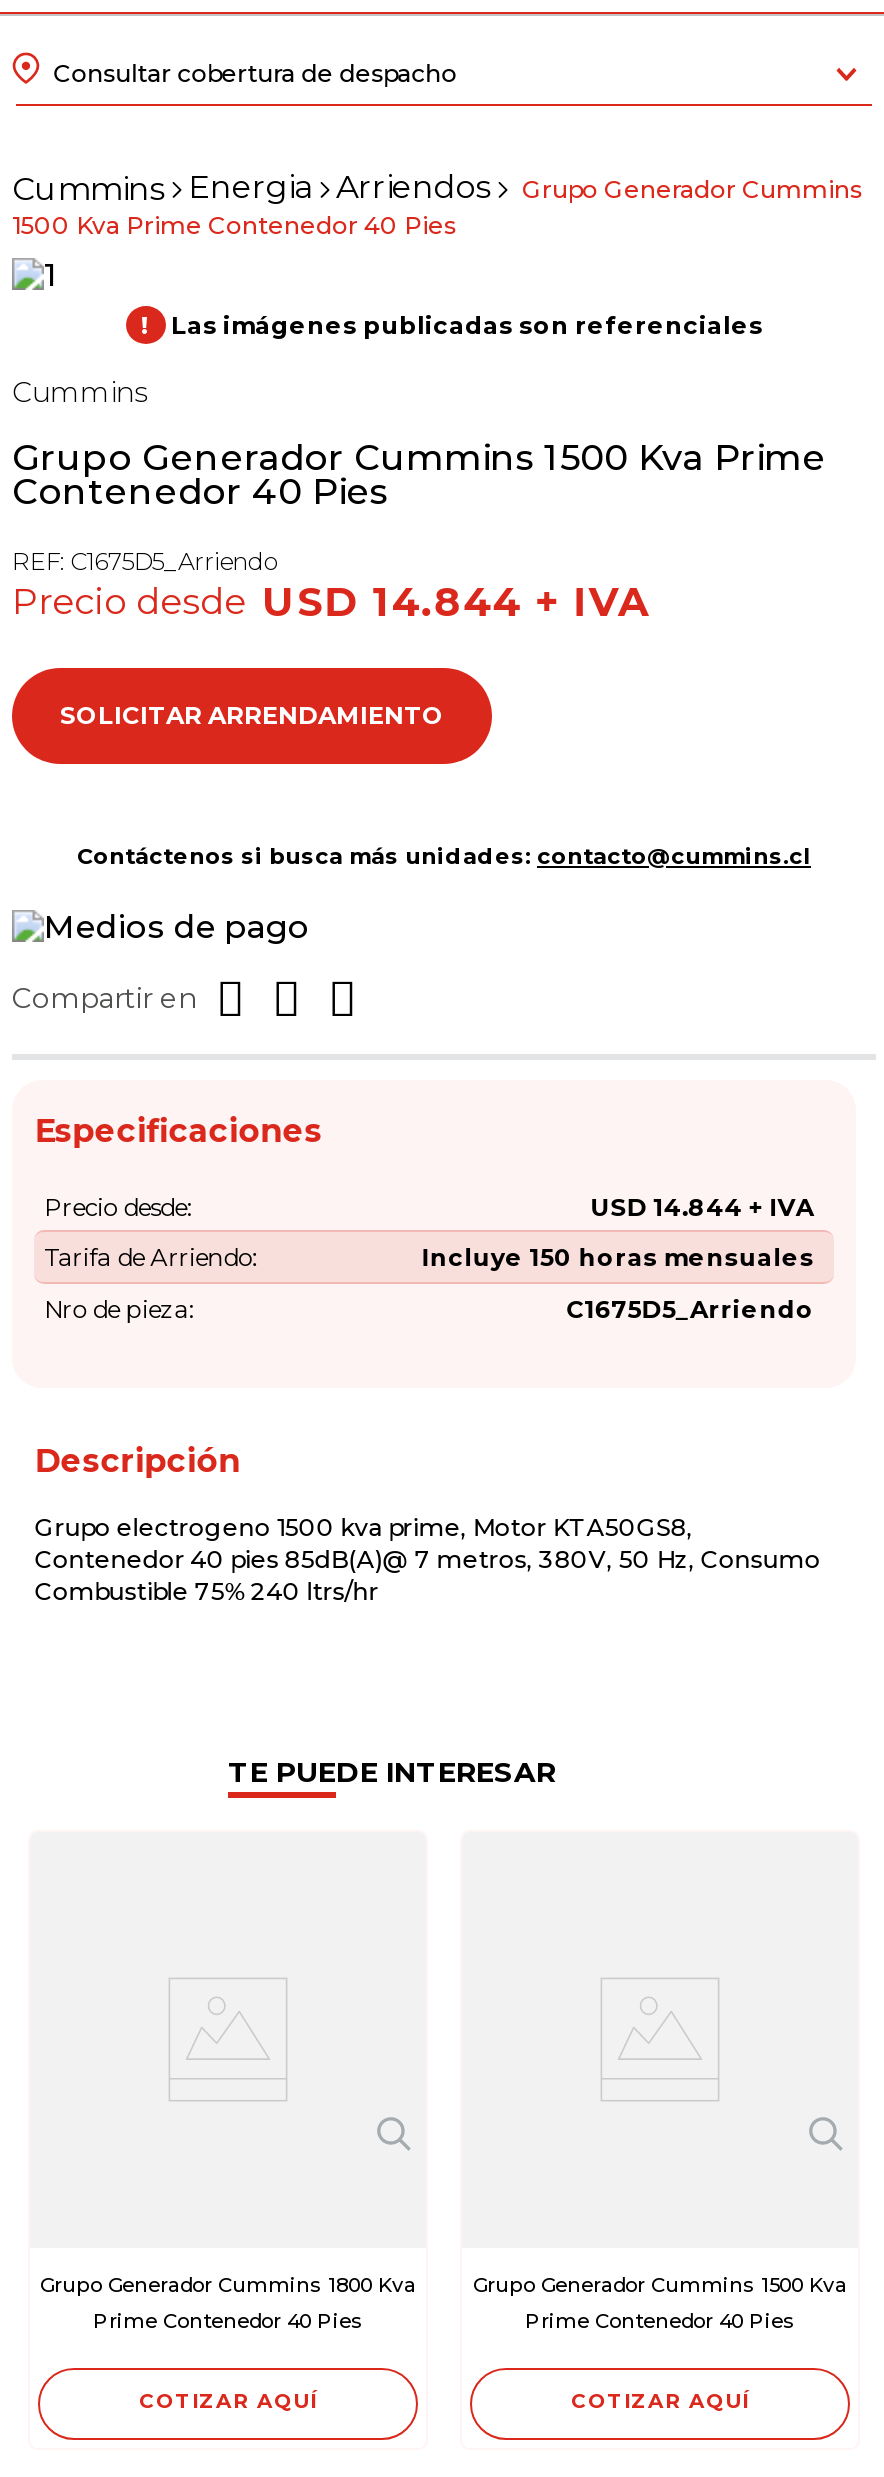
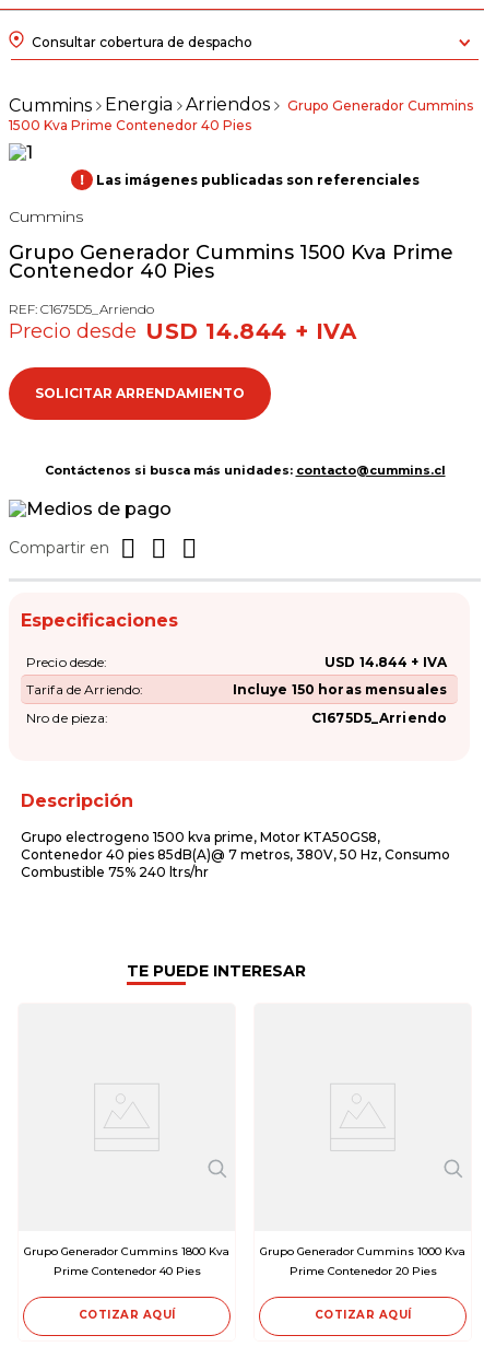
[473,2271,847,2297] Grupo Generador Cummins 1500 Kva -> [260,1244,465,1258] Grupo Generador Cummins 1000 Kva
[525,2307,795,2333] Prime Contenedor 40 Pies -> [289,1264,436,1278] Prime Contenedor 20 Pies

